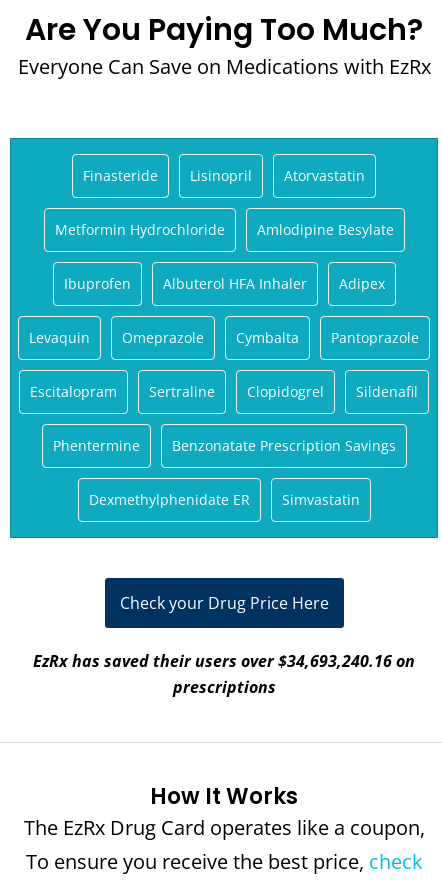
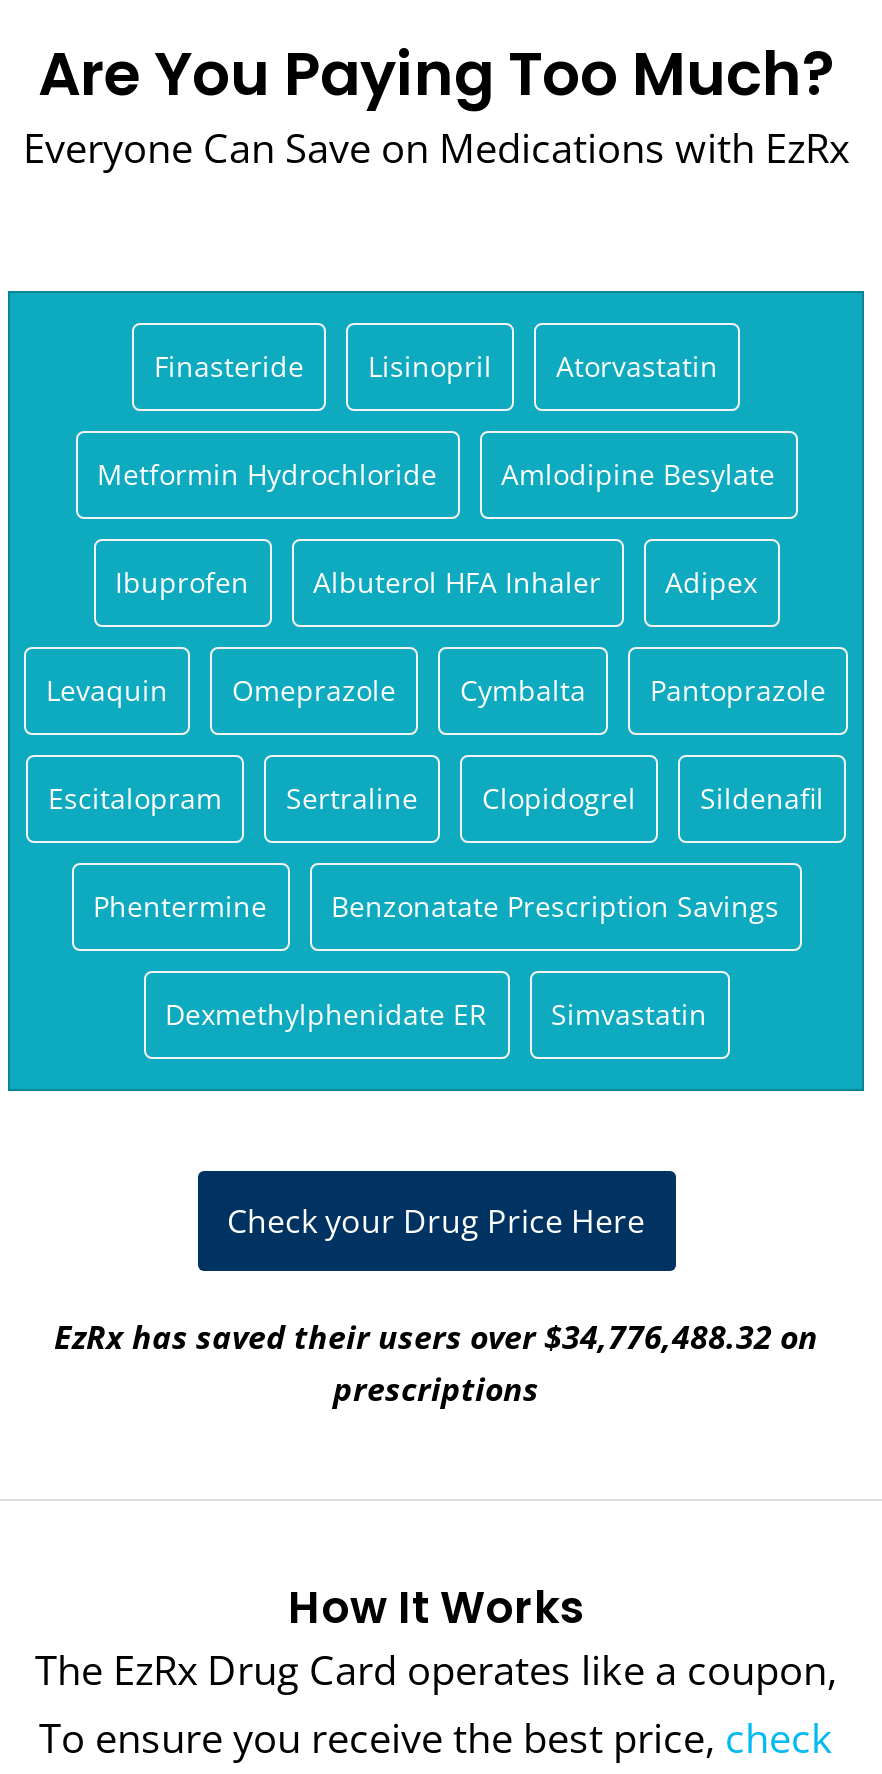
[33,650,415,672] EzRx has saved their users over $34,693,240.16 on -> [54,1315,818,1359] EzRx has saved their users over $34,776,488.32 on

